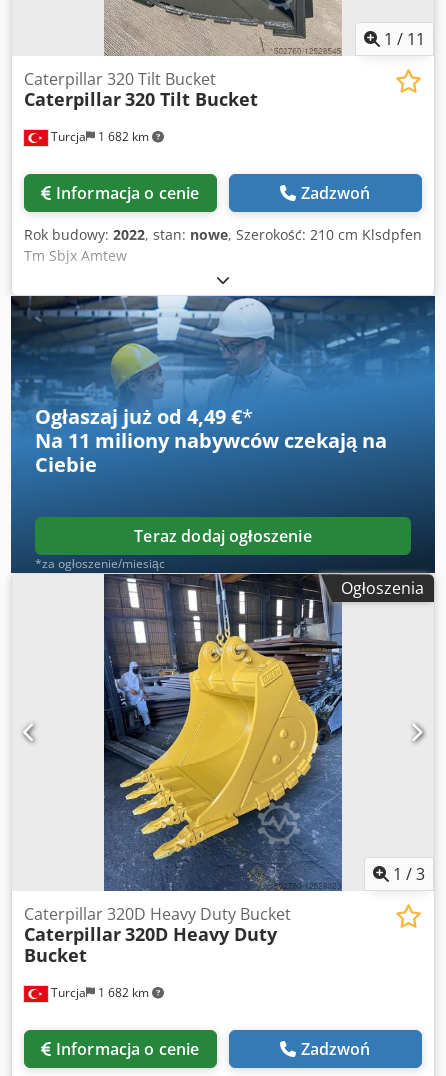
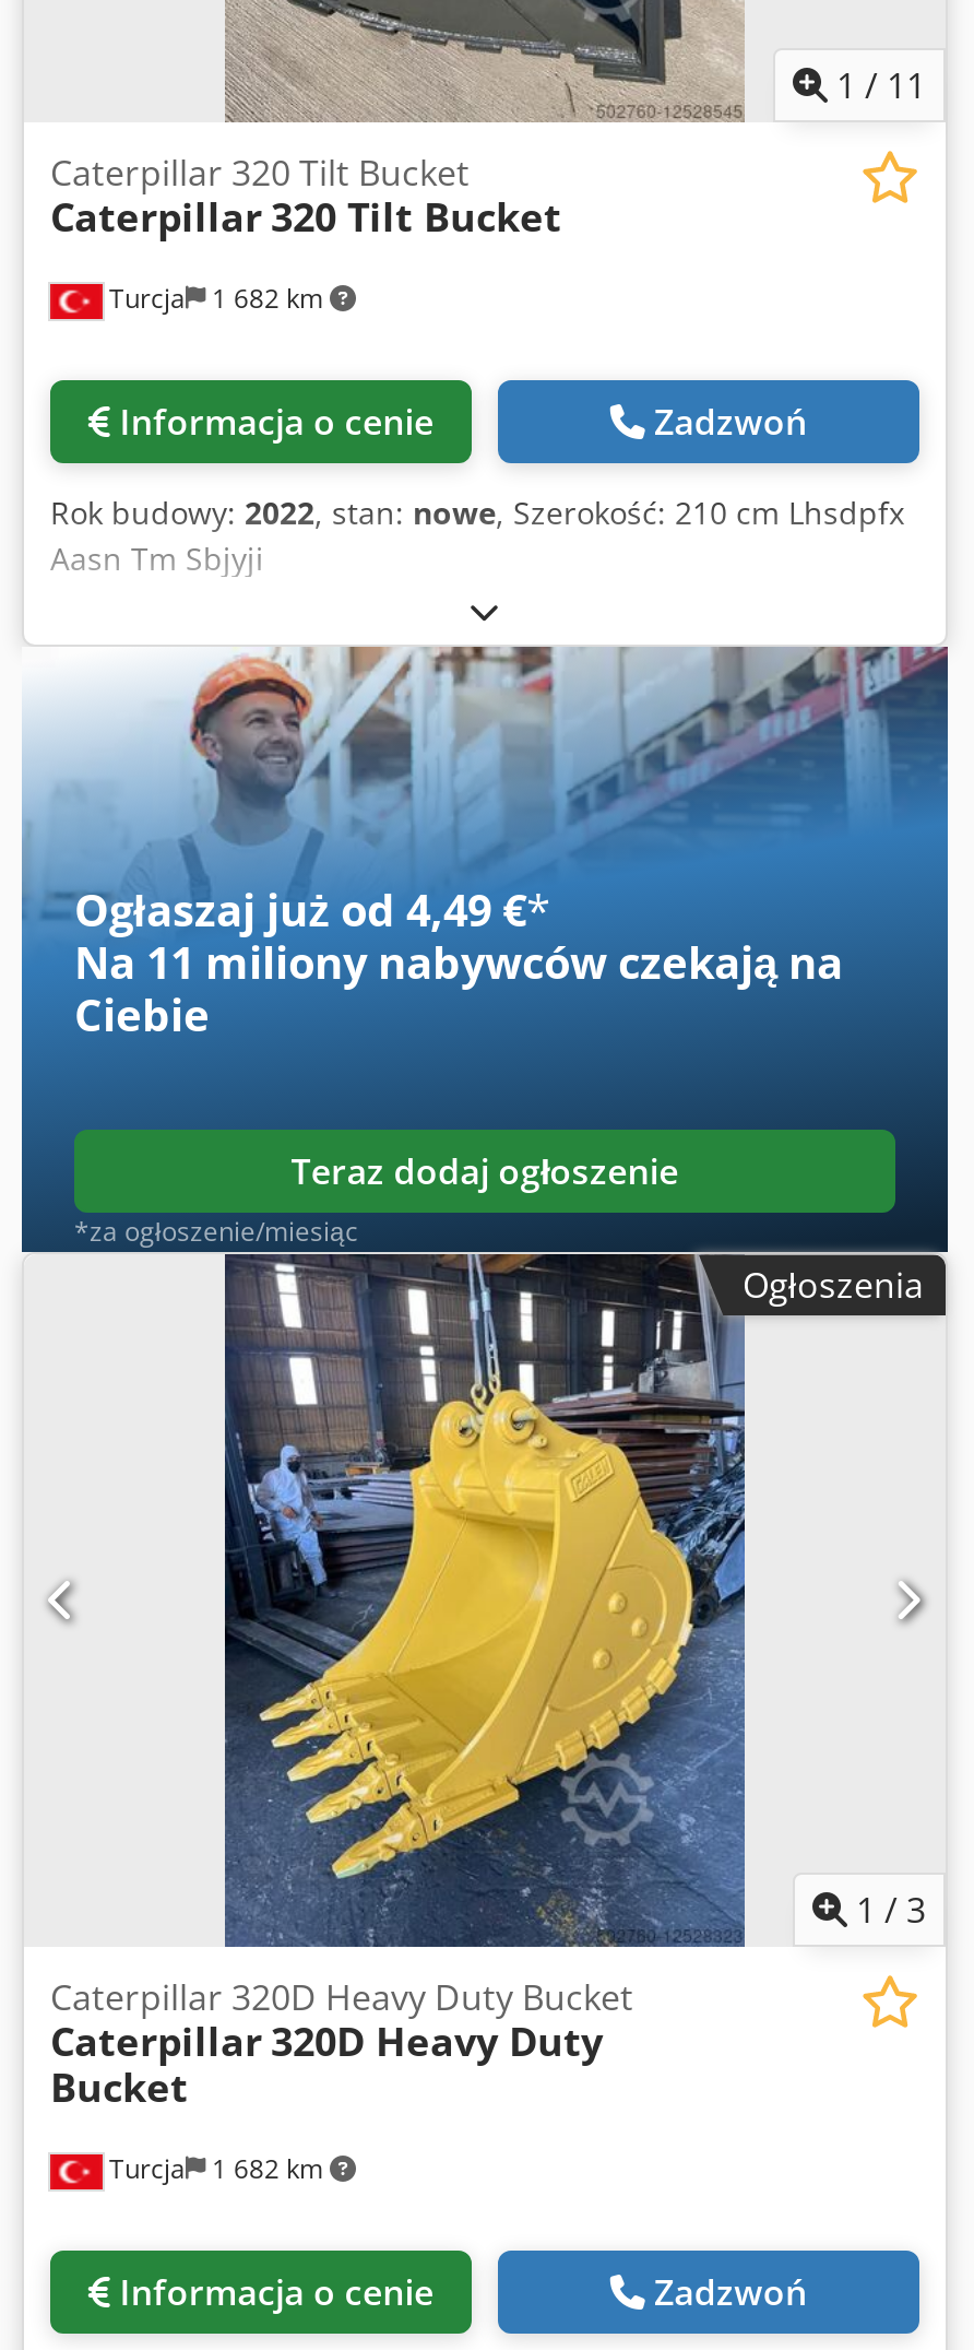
[24,225,422,265] Rok budowy: 2022, stan: nowe, Szerokość: 210 cm Klsdpfen | Tm Sbjx Amtew -> [50,492,904,579] Rok budowy: 2022, stan: nowe, Szerokość: 210 cm Lhsdpfx | Aasn Tm Sbjyji
[10,295,436,416] [image] -> [22,645,950,900] [image]

